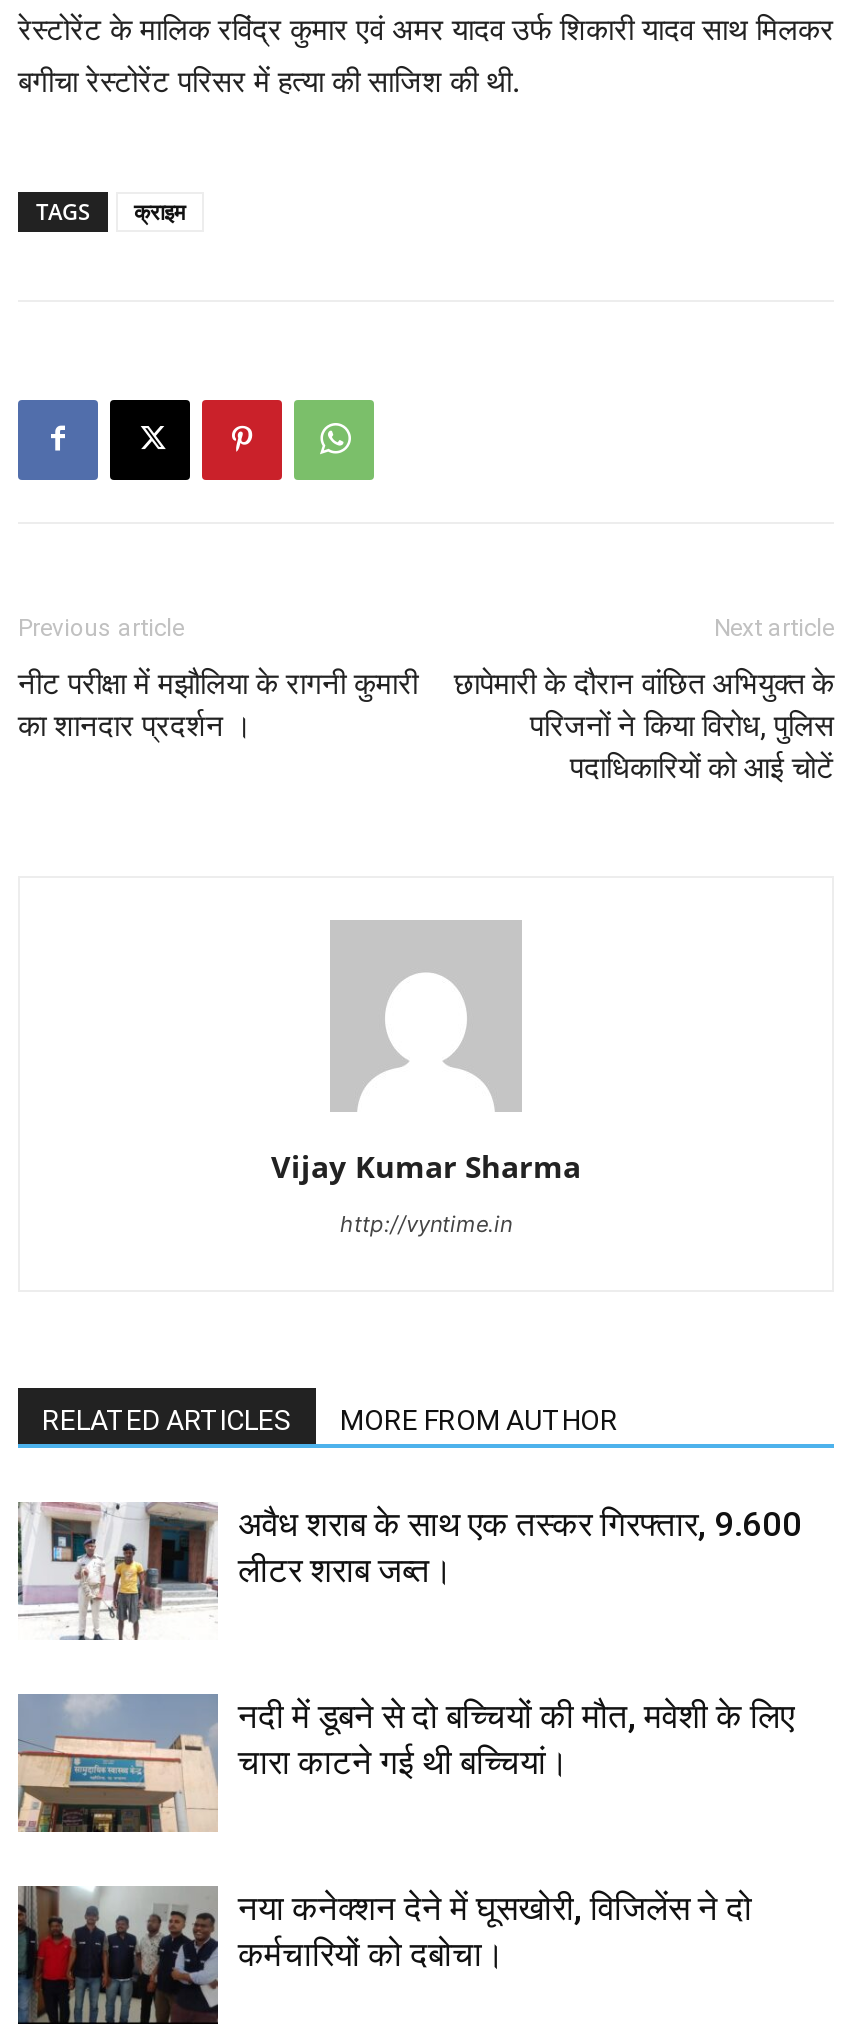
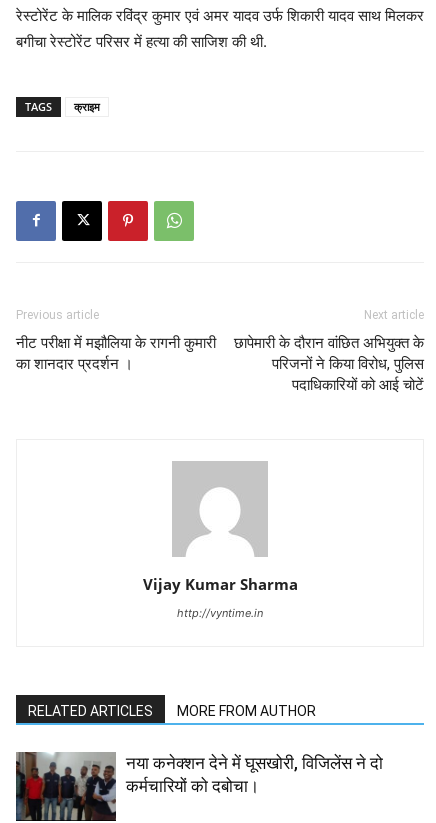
[18,1502,802,1640] [image] | अवैध शराब के साथ एक तस्कर गिरफ्तार, 9.600 | लीटर शराब जब्त। -> none
[18,1694,794,1834] [image] | नदी में डूबने से दो बच्चियों की मौत, मवेशी के लिए | चारा काटने गई थी बच्चियां। -> none

